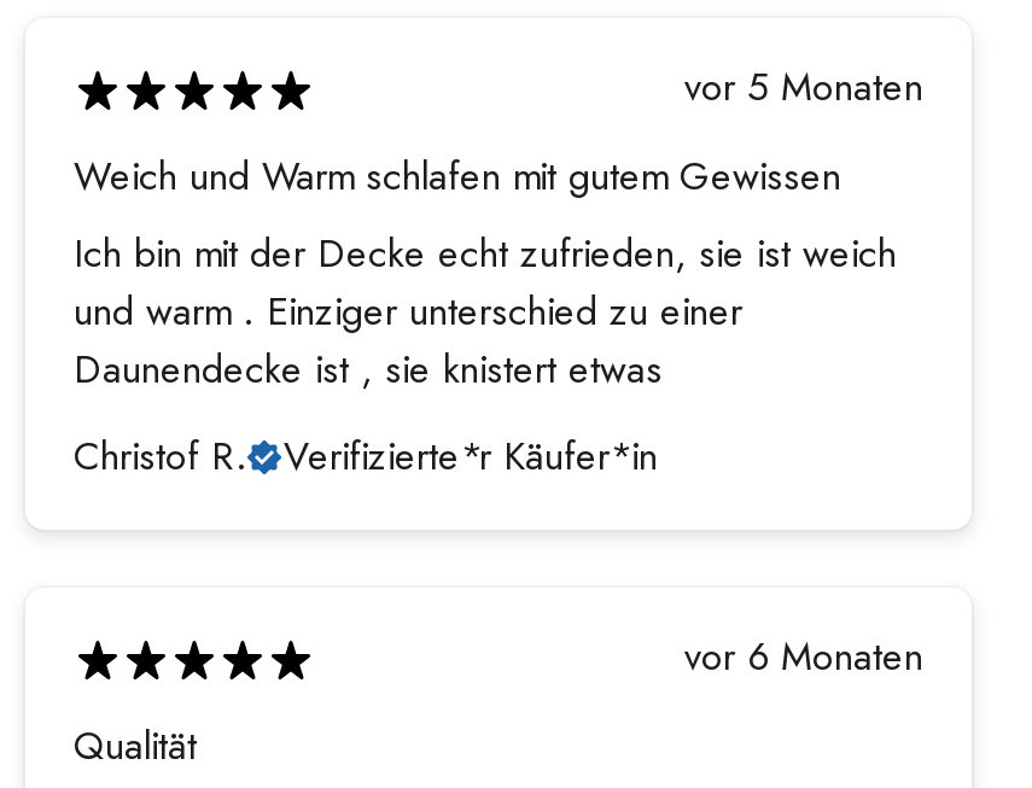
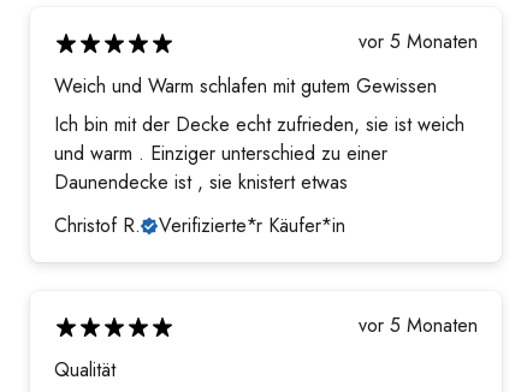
[684,629,923,685] vor 6 Monaten -> [359,312,478,339] vor 5 Monaten

